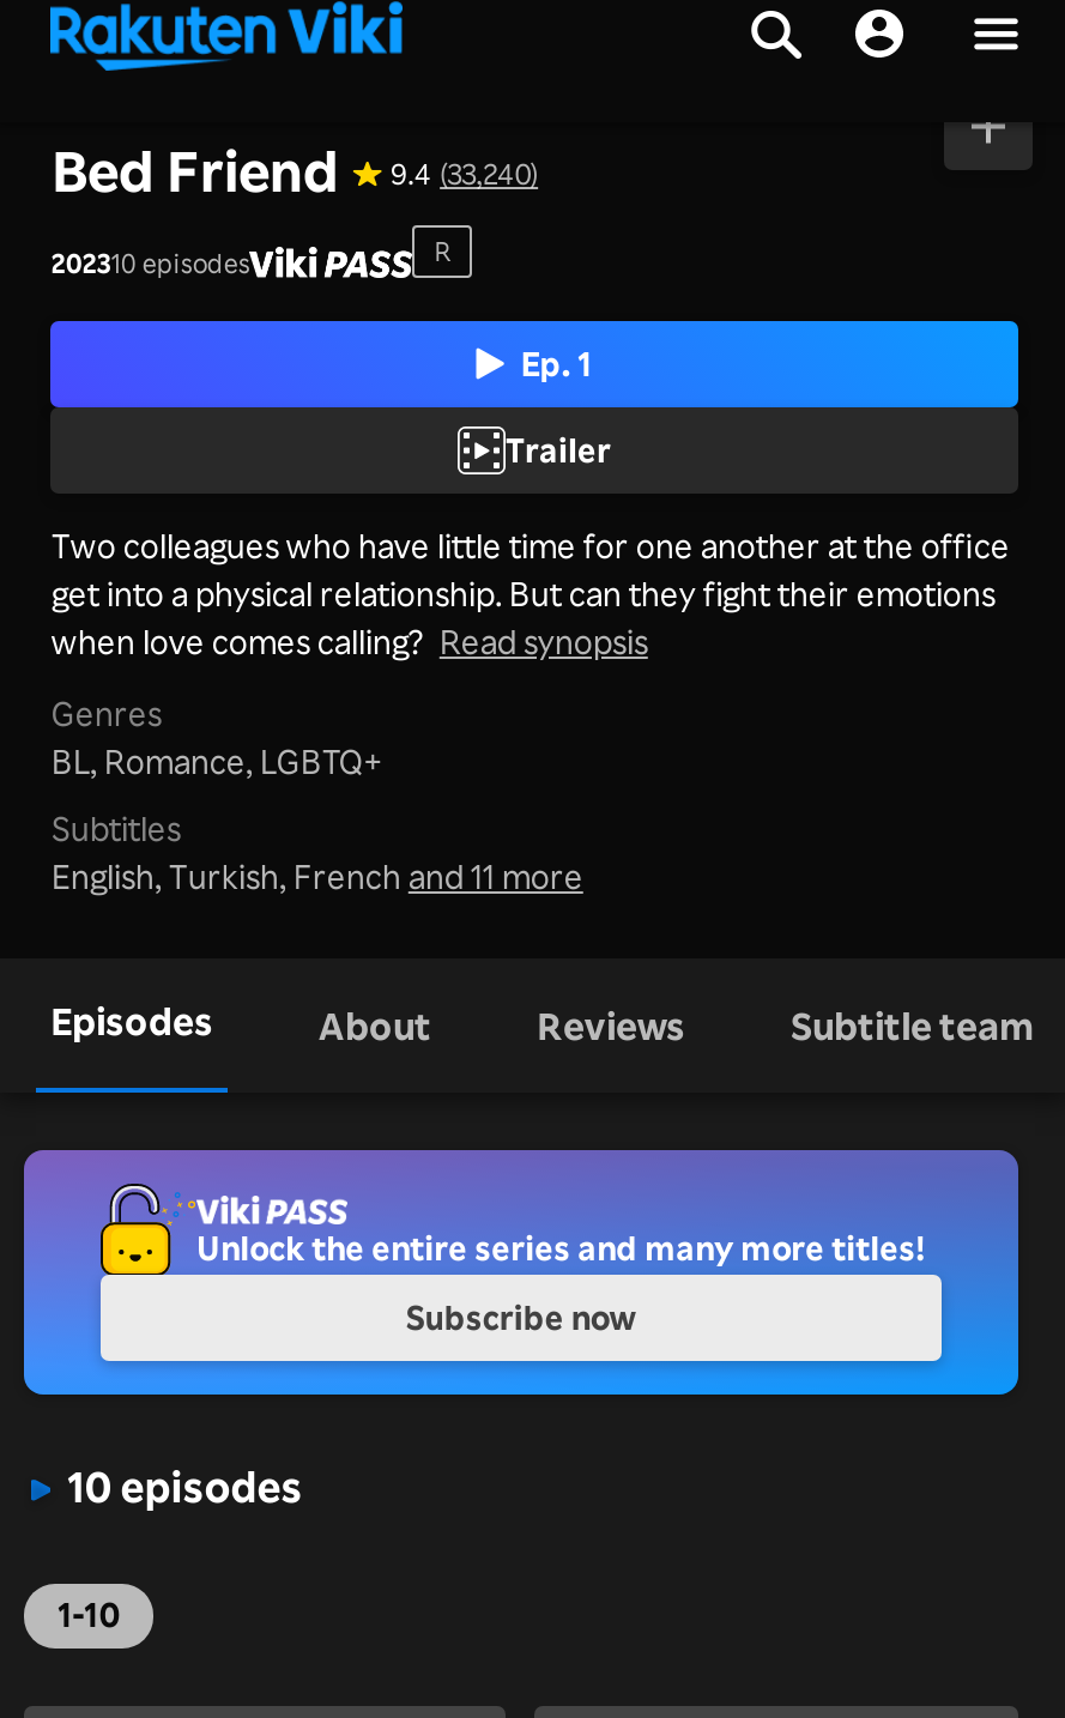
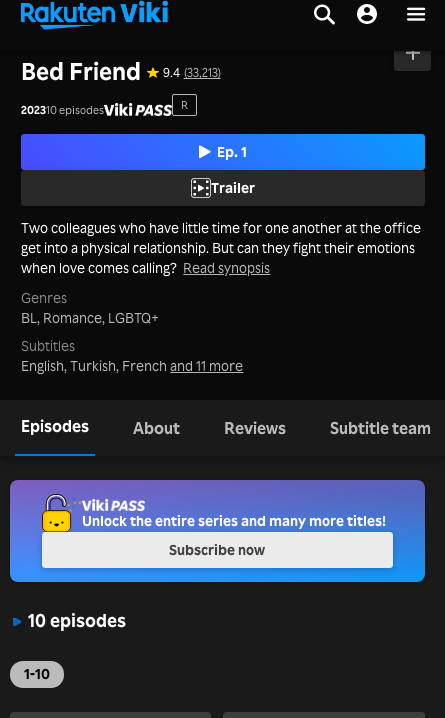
[51,135,538,207] Bed Friend 9.4 (33,240) -> [21,56,221,86] Bed Friend 9.4 (33,213)

